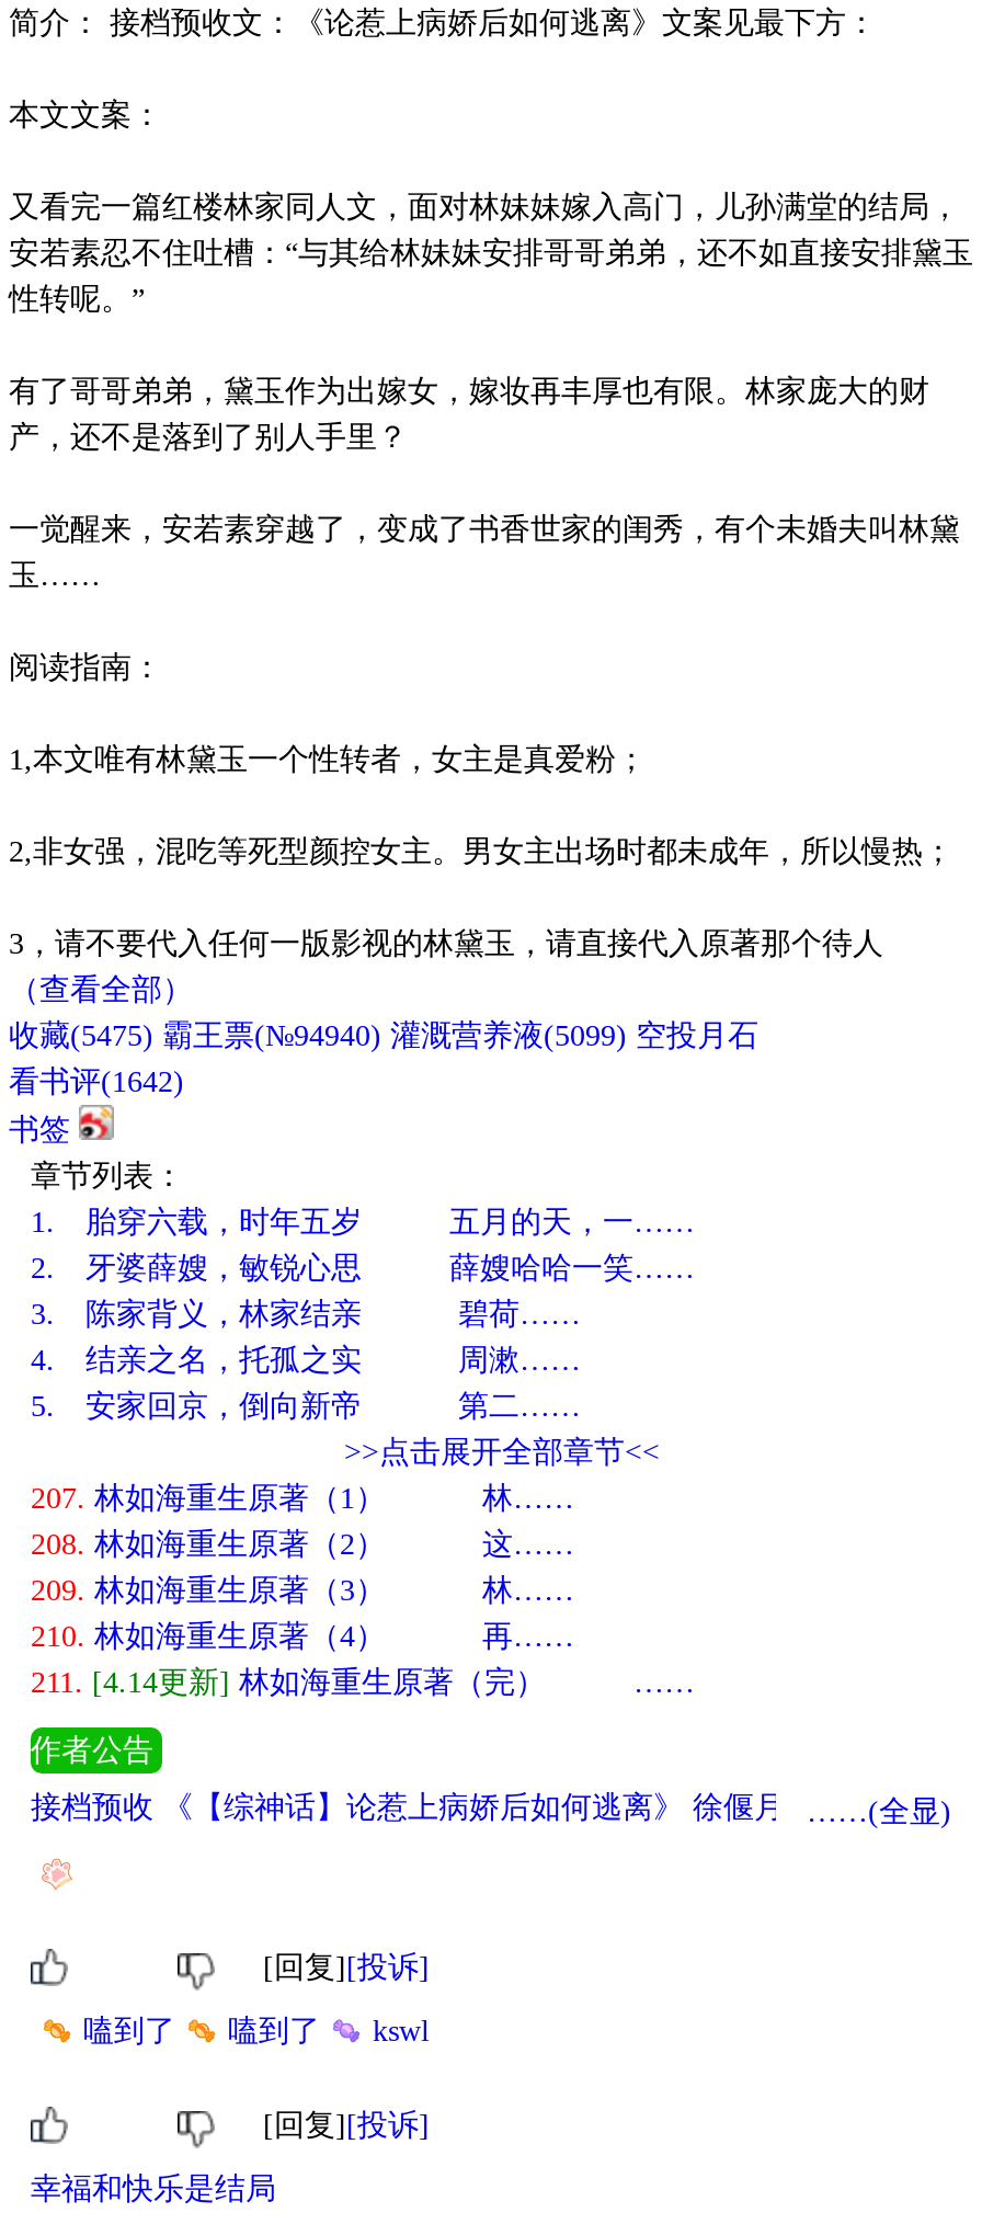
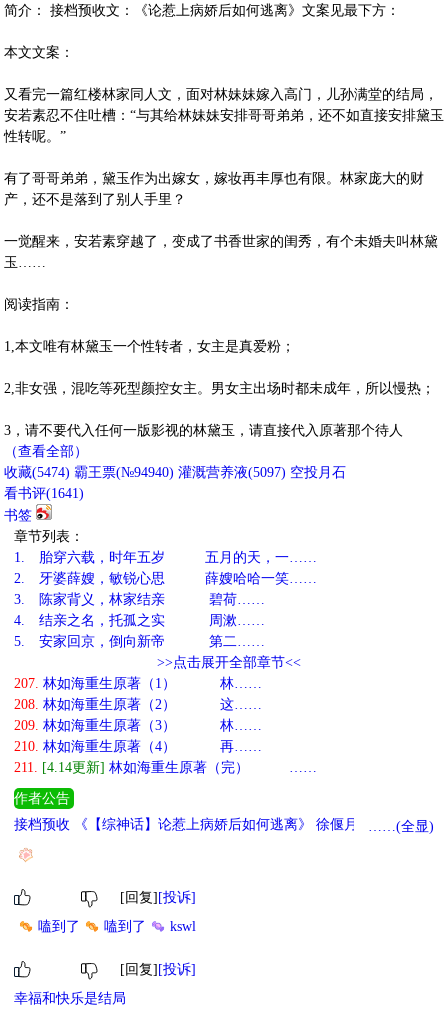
[9,1019,758,1052] 收藏(5475) 霸王票(№94940) 灌溉营养液(5099) 空投月石 -> [4,465,346,480] 收藏(5474) 霸王票(№94940) 灌溉营养液(5097) 空投月石
[9,1065,184,1098] 看书评(1642) -> [4,486,84,501] 看书评(1641)

